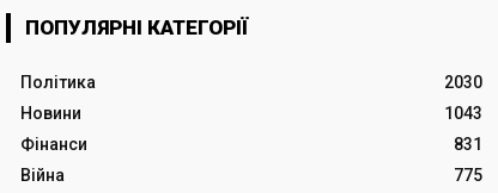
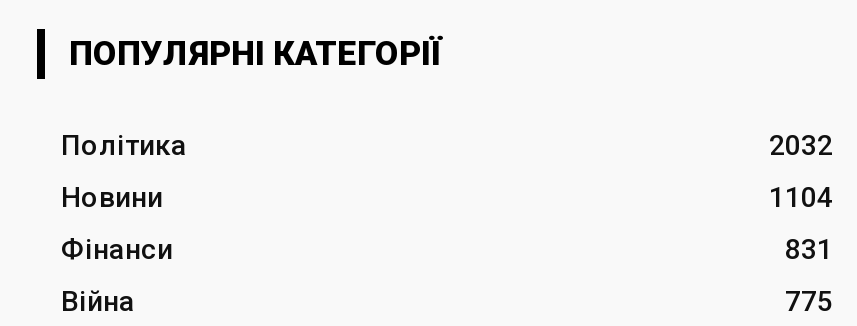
[444,72,482,91] 2030 -> [769,128,833,160] 2032
[444,103,482,122] 1043 -> [769,180,833,212] 1104

